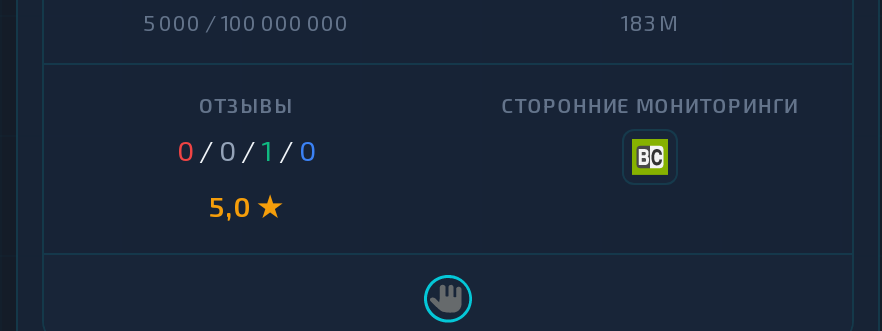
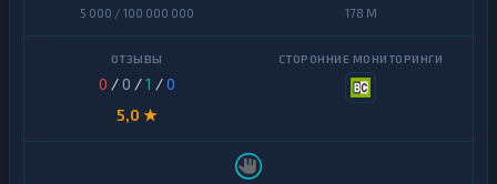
[621,9,679,35] 183 M -> [344,6,377,20] 178 M

